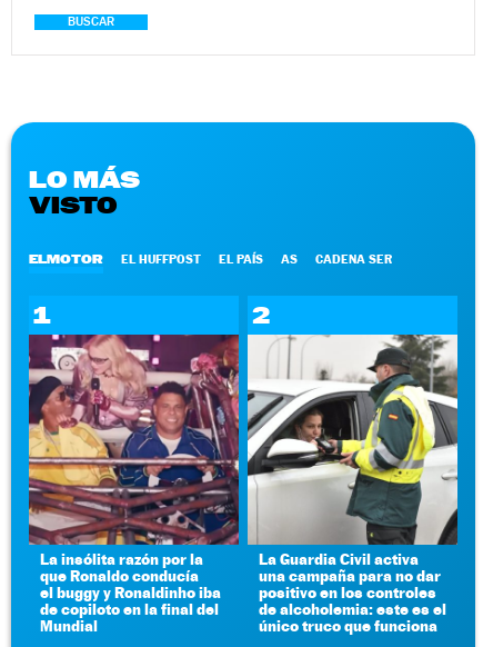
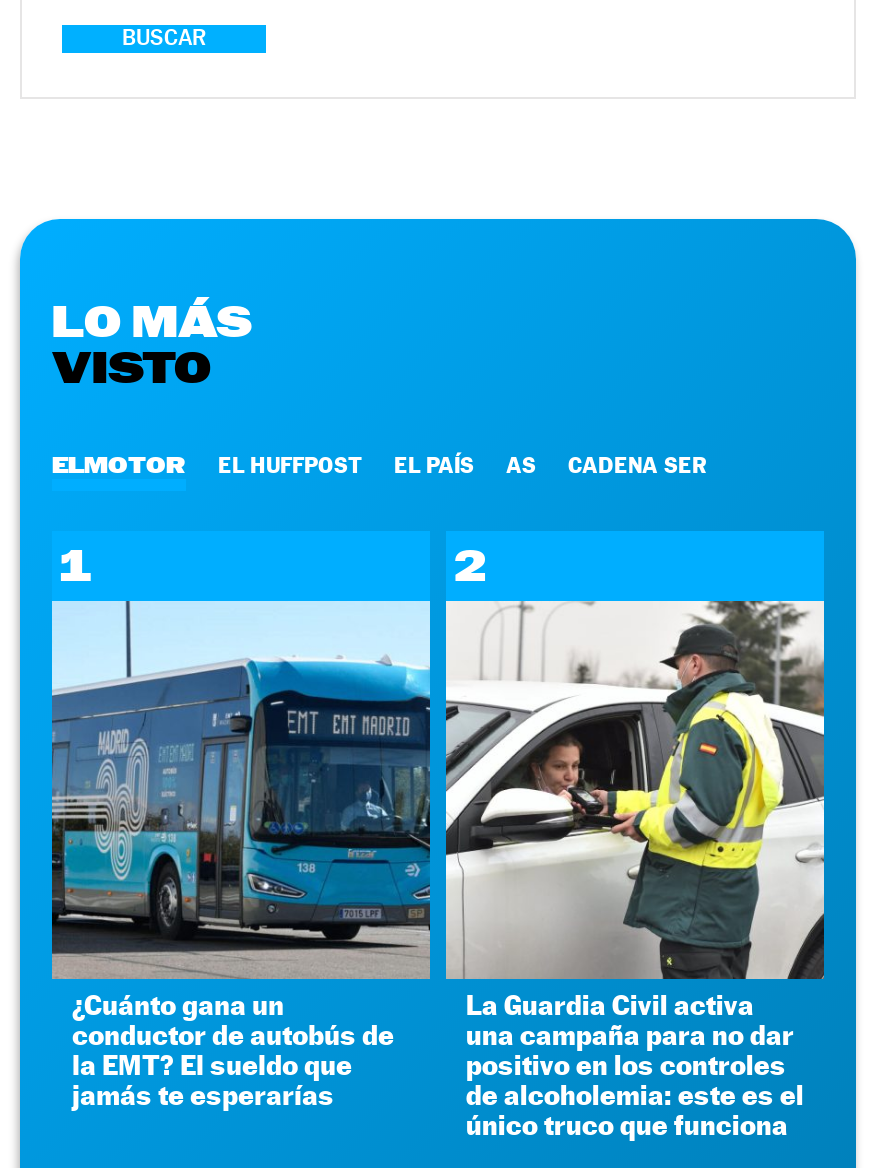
[28,334,240,635] [image] | La insólita razón por la | que Ronaldo conducía | el buggy y Ronaldinho iba | de copiloto en la final del | Mundial -> [50,599,432,1112] [image] | ¿Cuánto gana un | conductor de autobús de | la EMT? El sueldo que | jamás te esperarías

